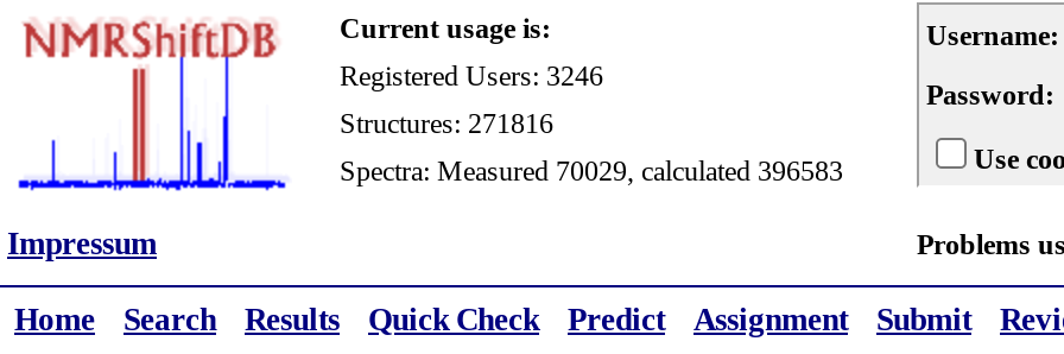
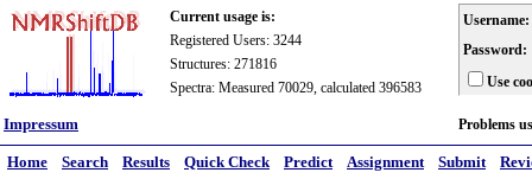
[340,59,603,93] Registered Users: 3246 -> [170,32,302,49] Registered Users: 3244

